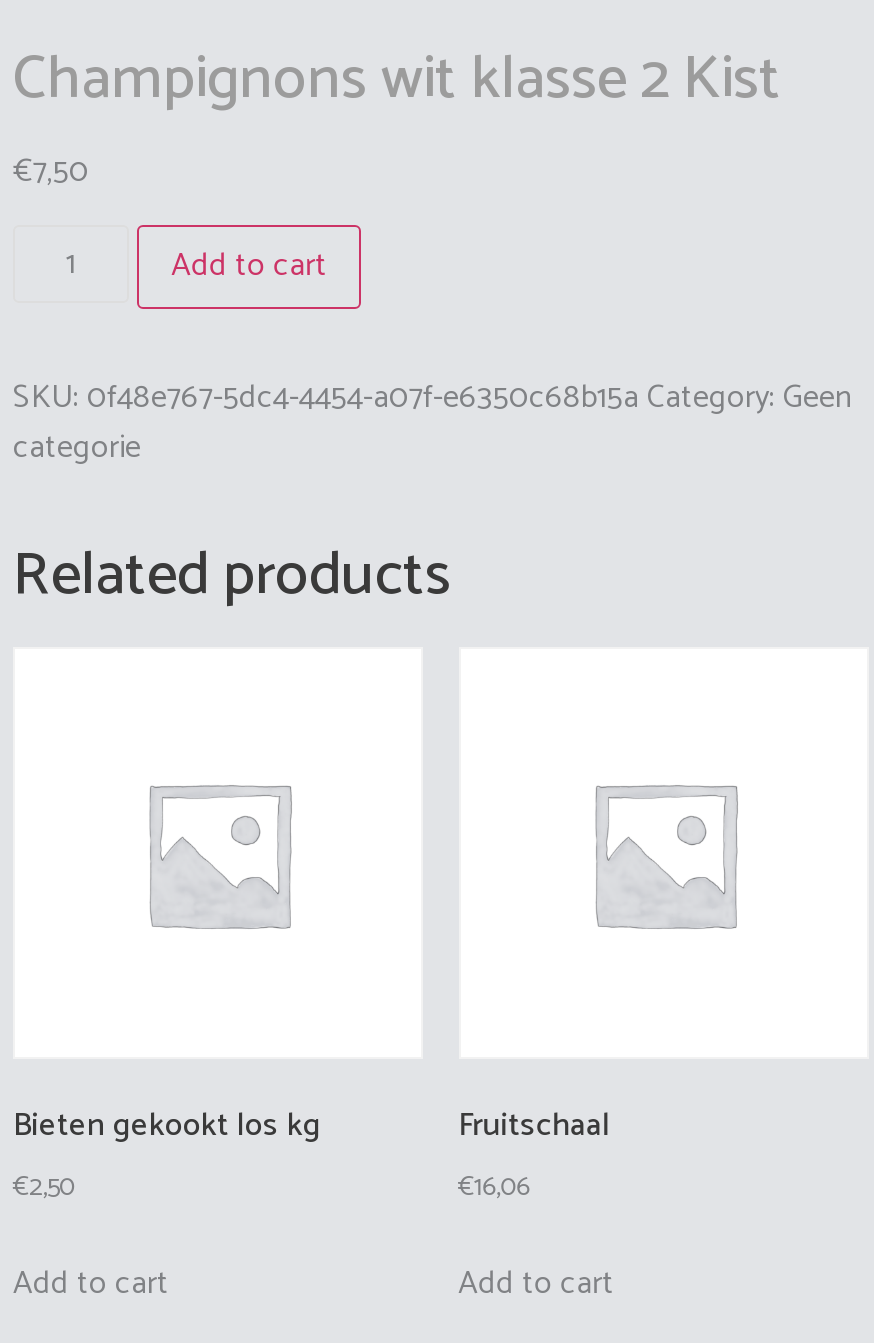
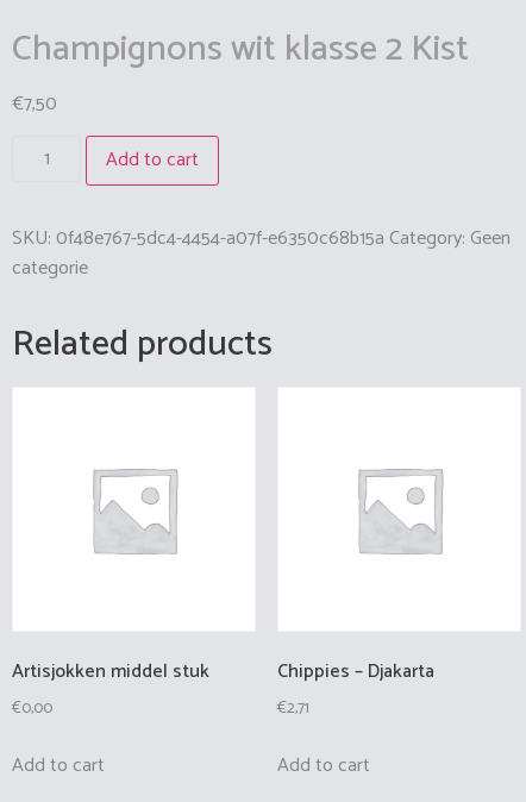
[13,1099,321,1209] Bieten gekookt los kg | €2,50 -> [12,655,209,721] Artisjokken middel stuk | €0,00
[458,1099,610,1209] Fruitschaal | €16,06 -> [277,655,434,721] Chippies – Djakarta | €2,71

